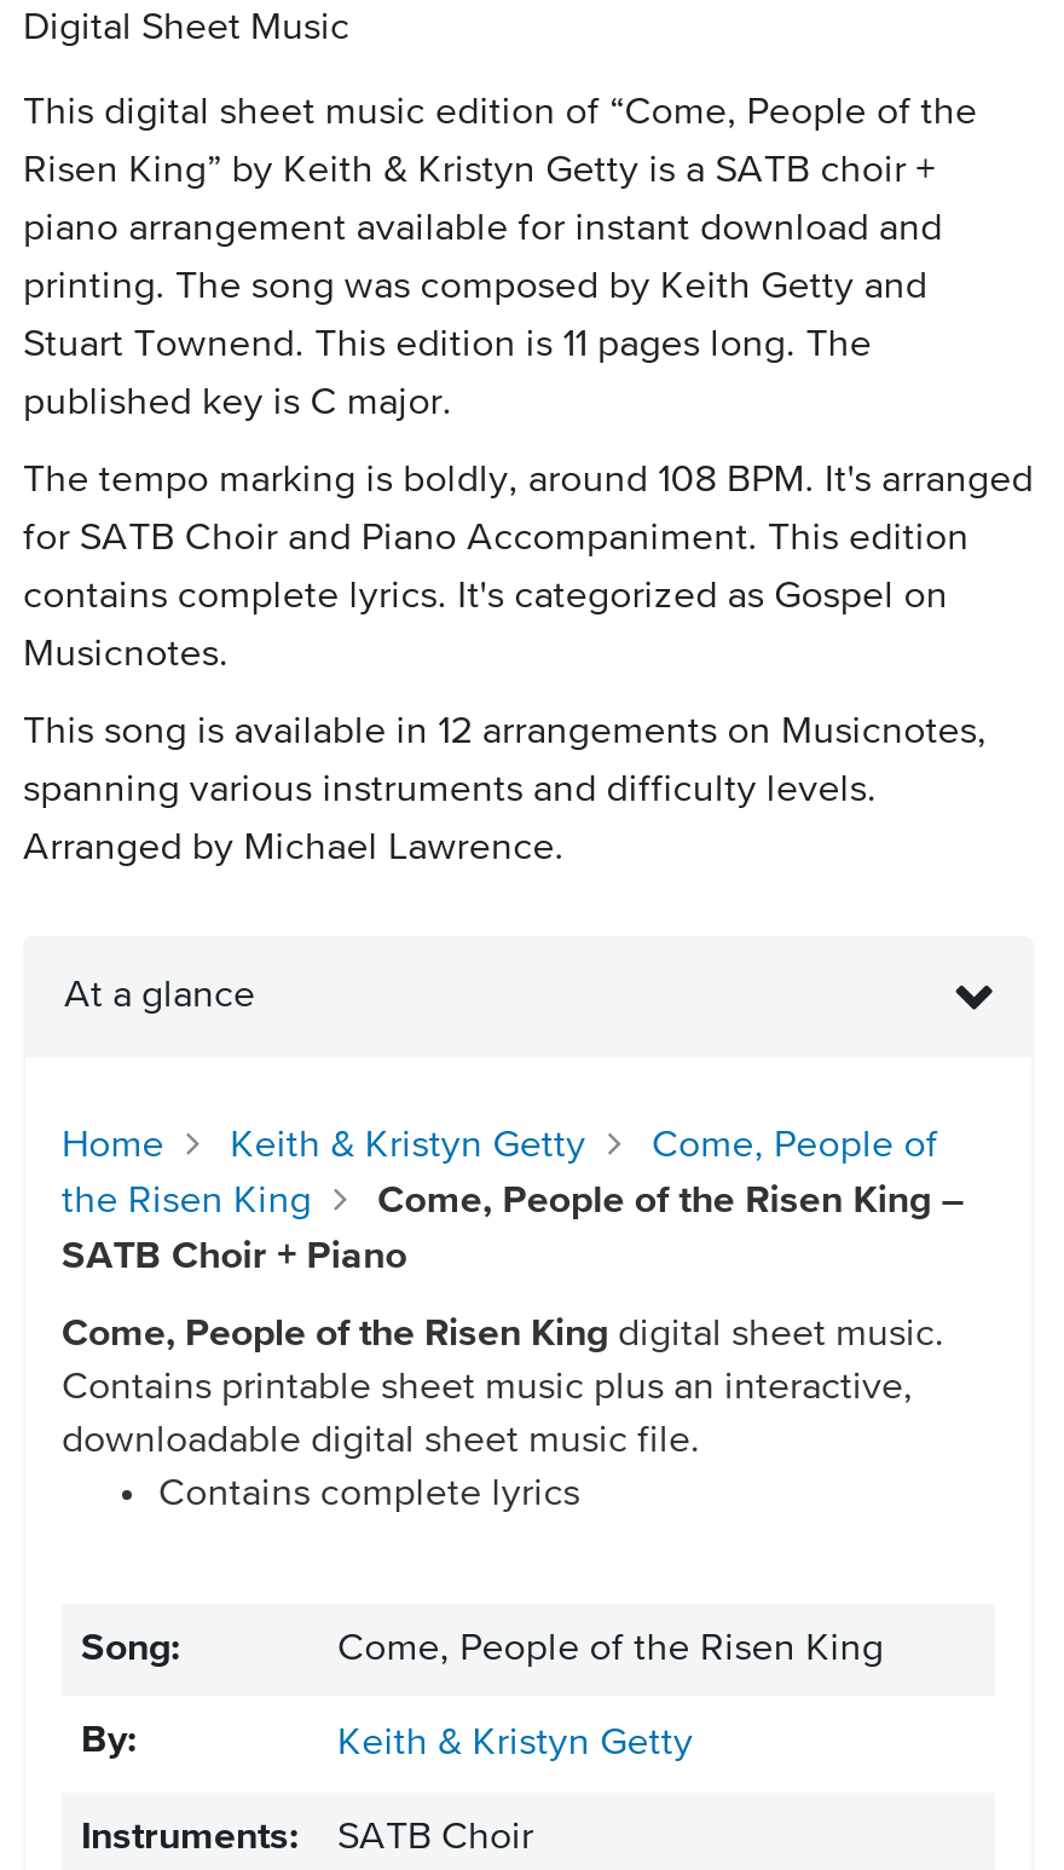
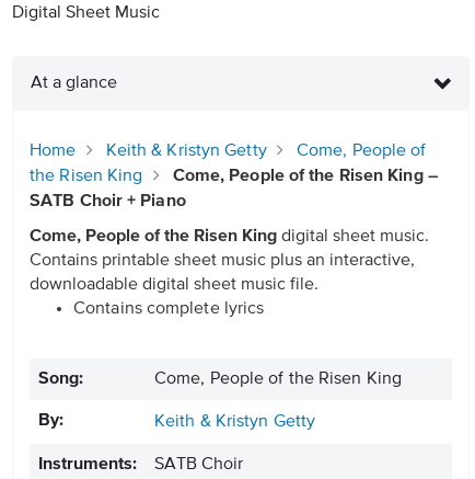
[23,95,1033,869] This digital sheet music edition of “Come, People of the | Risen King” by Keith & Kristyn Getty is a SATB choir + | piano arrangement available for instant download and | printing. The song was composed by Keith Getty and | Stuart Townend. This edition is 11 pages long. The | published key is C major. | The tempo marking is boldly, around 108 BPM. It's arranged | for SATB Choir and Piano Accompaniment. This edition | contains complete lyrics. It's categorized as Gospel on | Musicnotes. | This song is available in 12 arrangements on Musicnotes, | spanning various instruments and difficulty levels. | Arranged by Michael Lawrence. -> none

